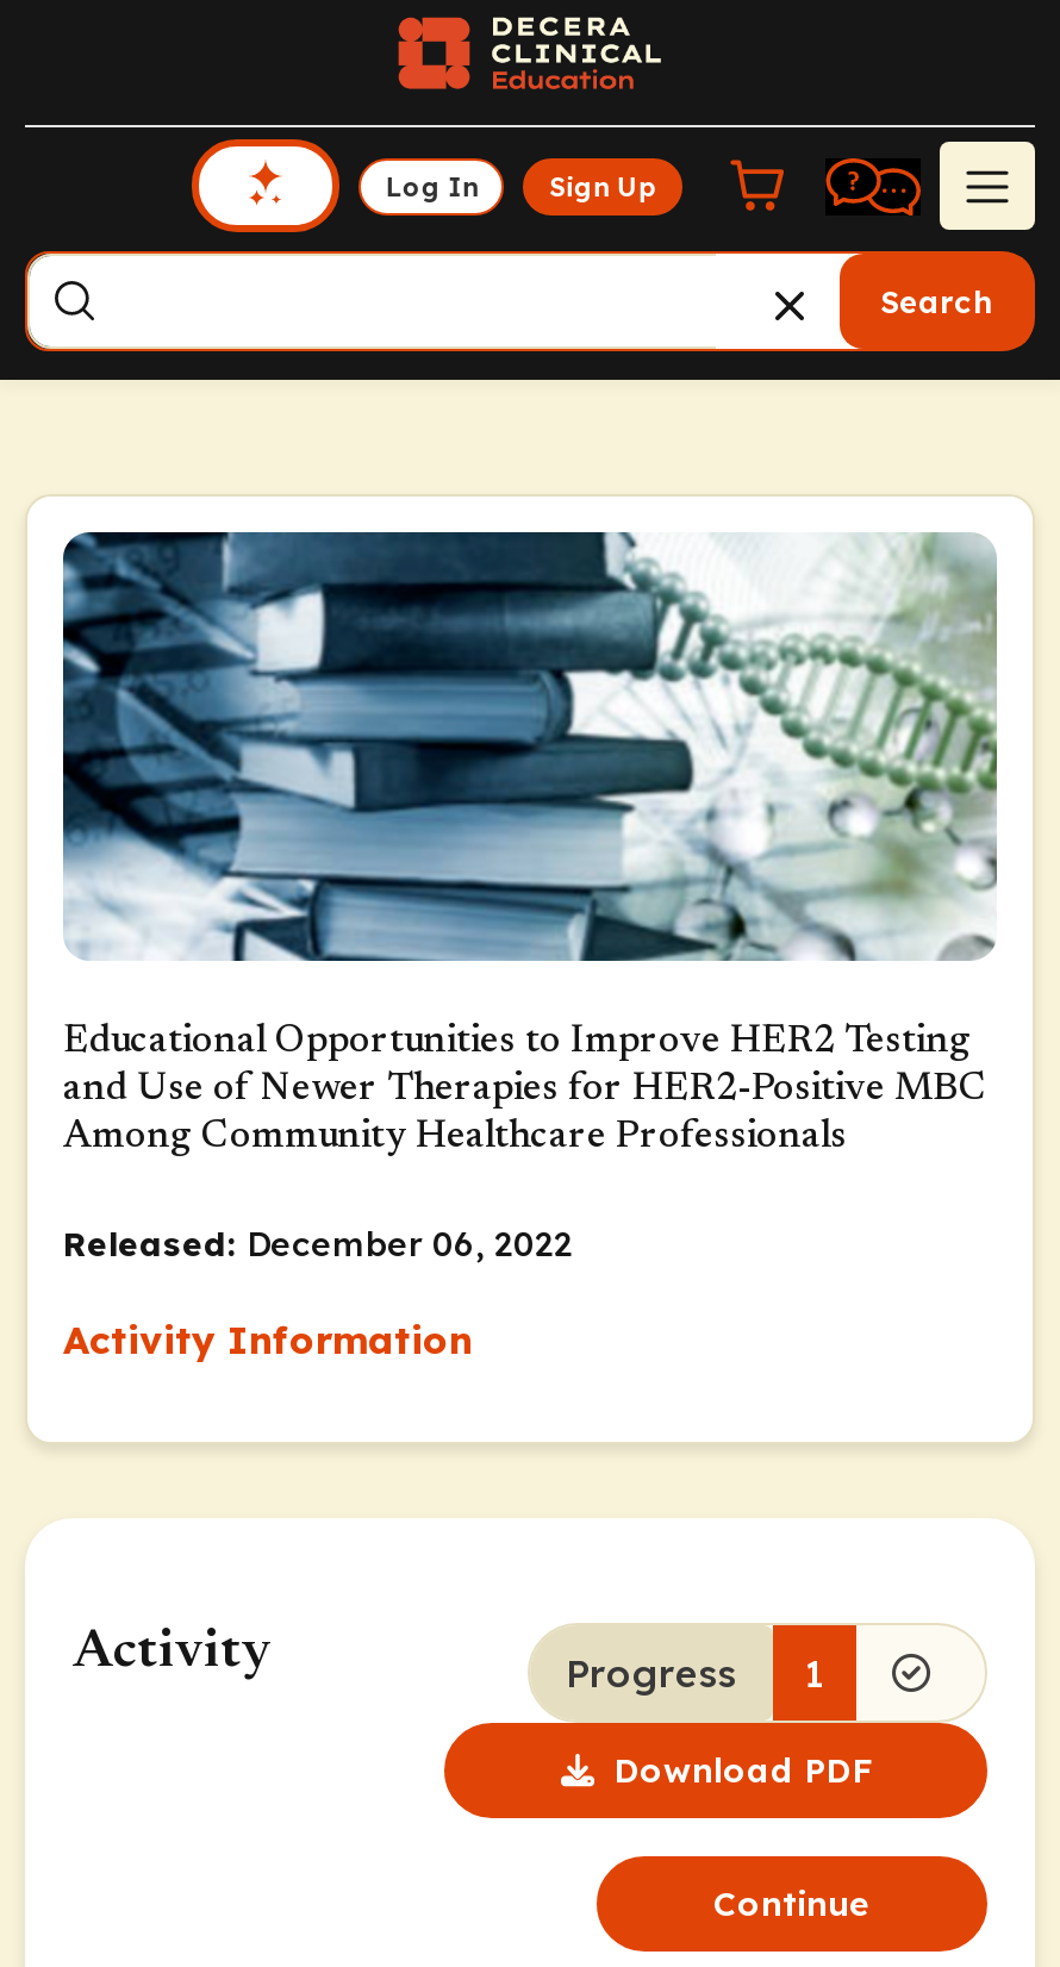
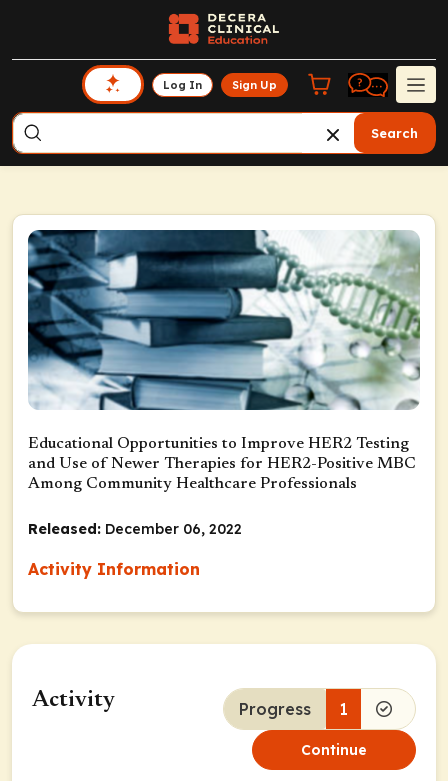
[442,1721,871,1821] [image] | Download PDF -> none

